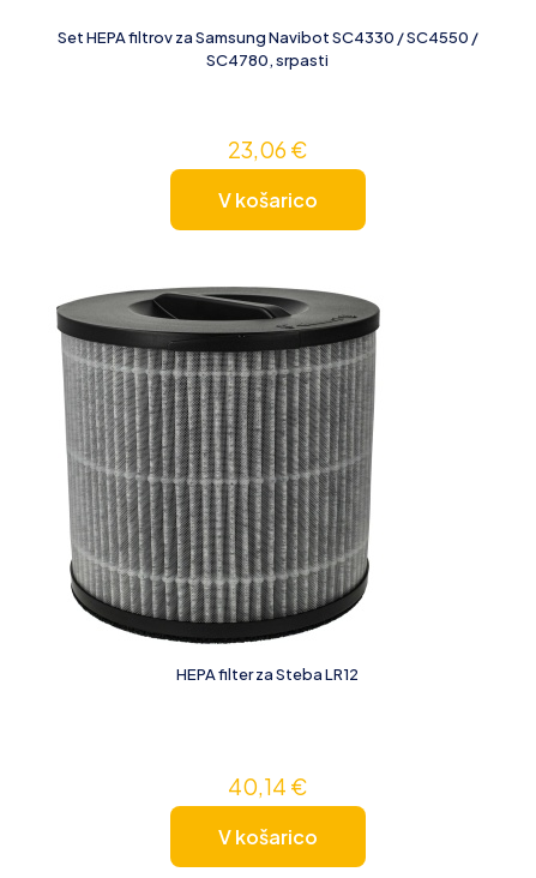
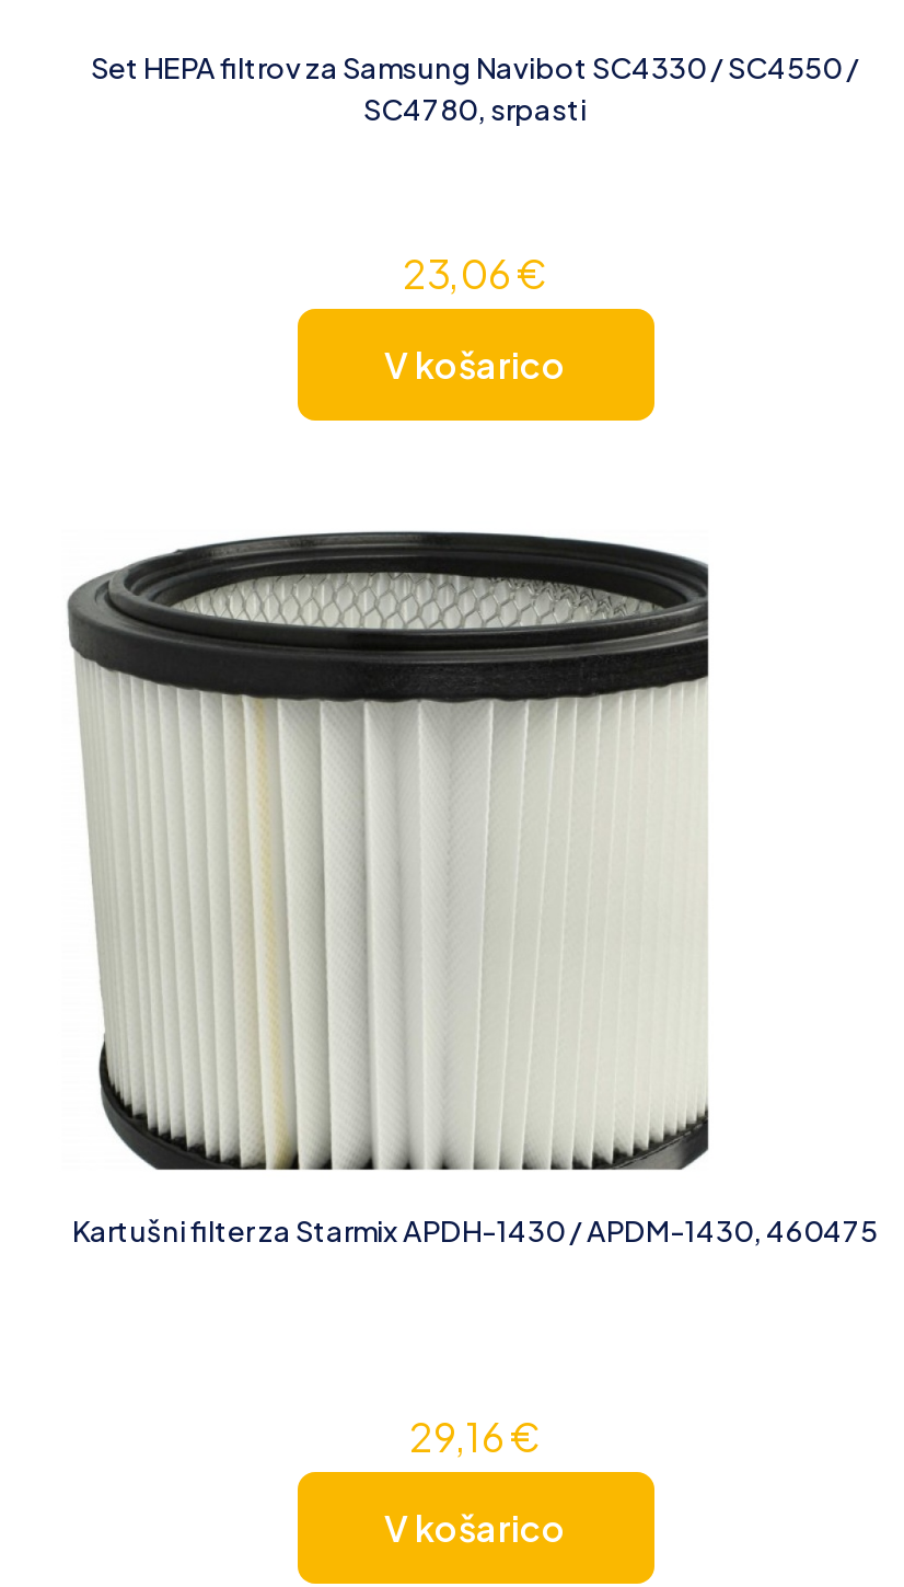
[44,285,396,683] [image] | HEPA filter za Steba LR12 -> [66,524,878,1248] [image] | Kartušni filter za Starmix APDH-1430 / APDM-1430, 460475
[228,772,307,800] 40,14 € -> [409,1410,541,1460] 29,16 €

